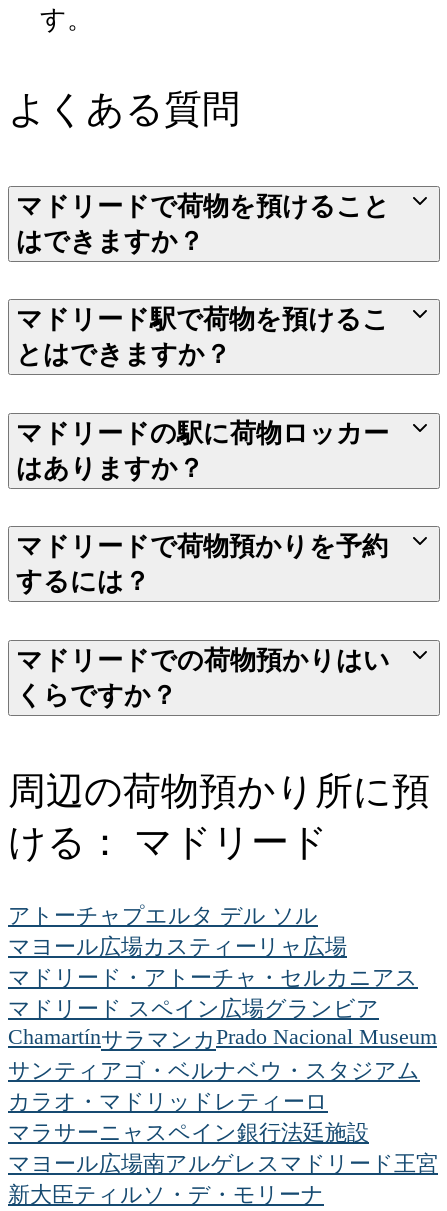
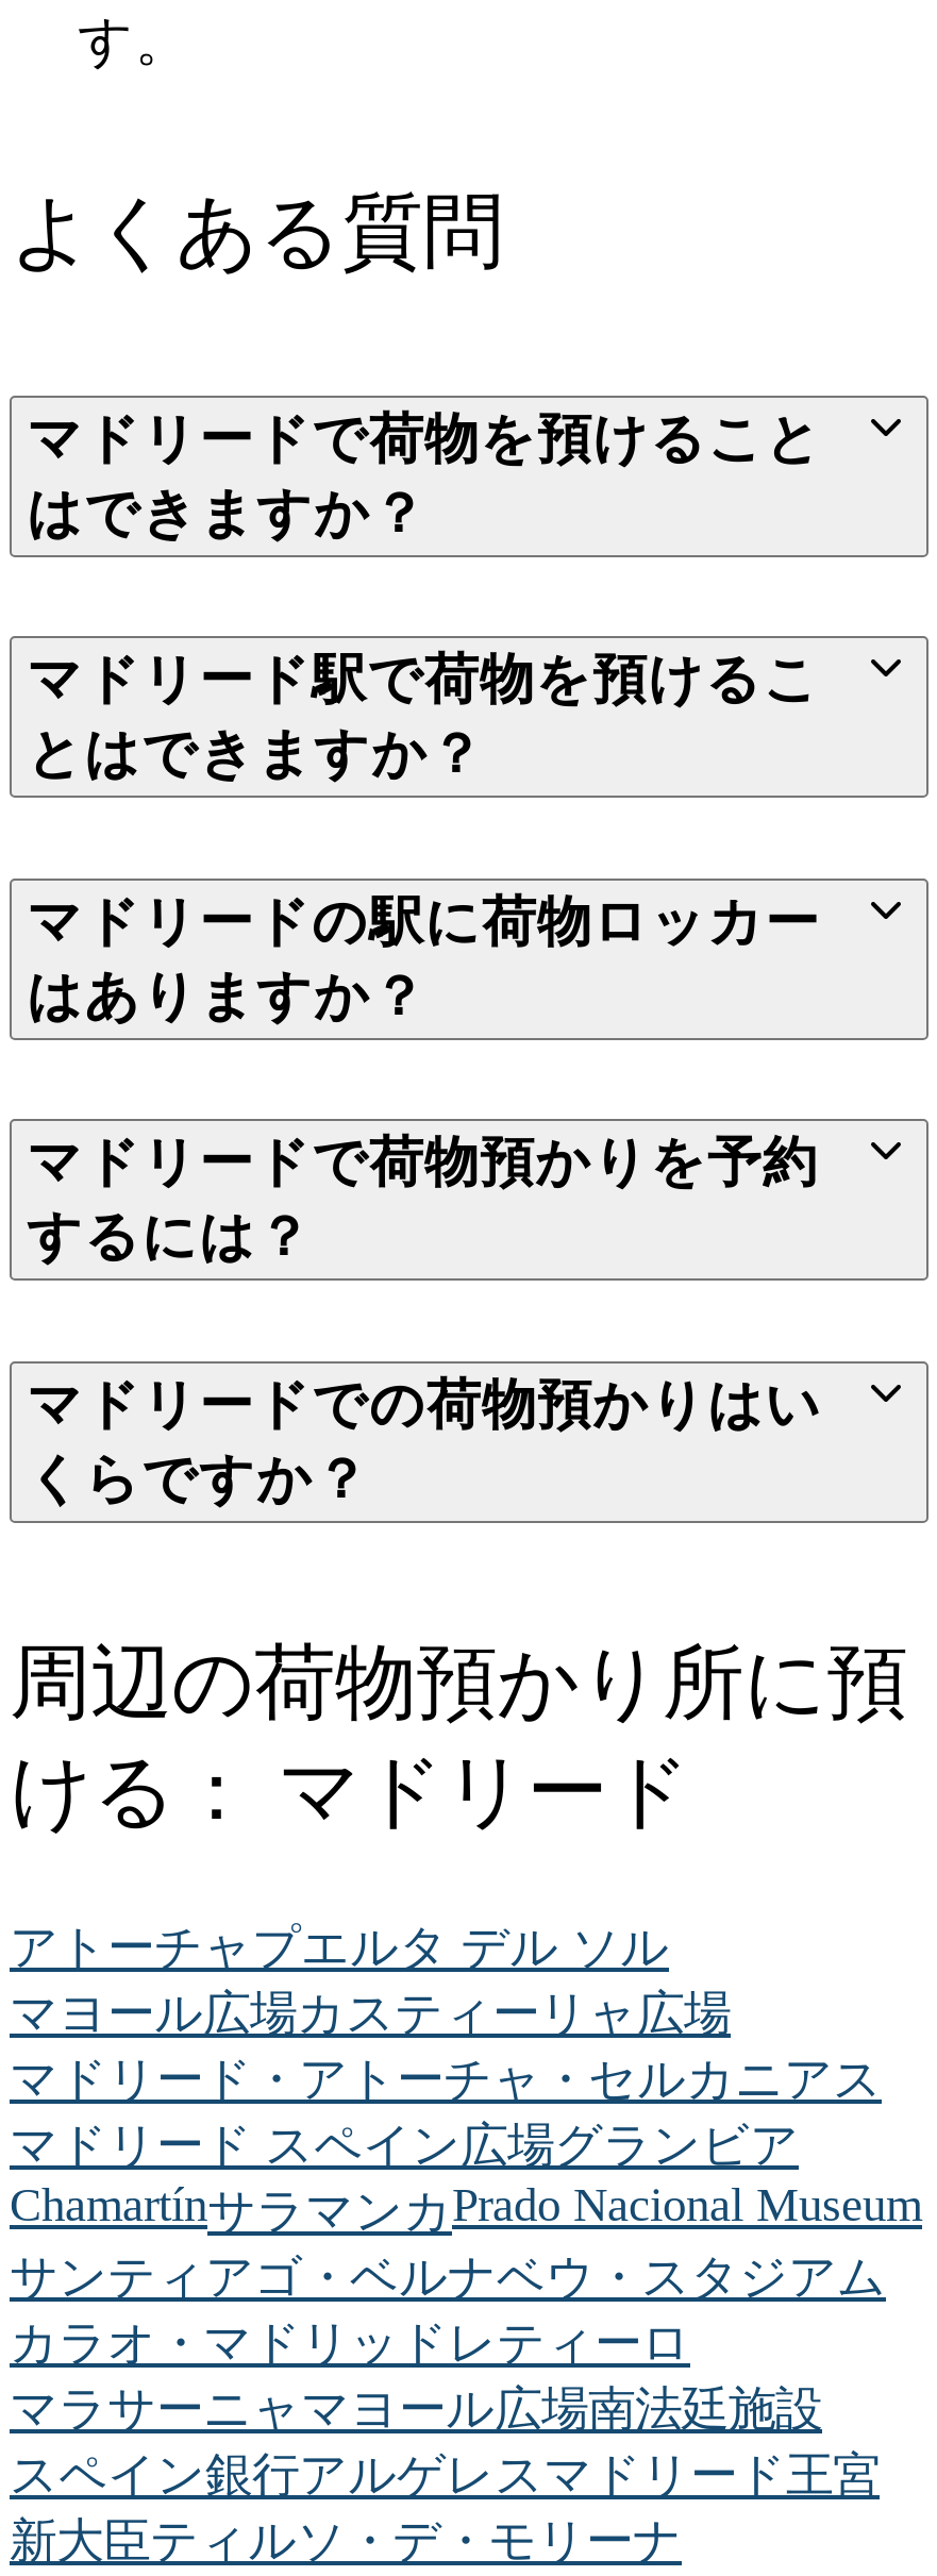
[8,1120,438,1176] マラサーニャスペイン銀行法廷施設 | マヨール広場南アルゲレスマドリード王宮 -> [10,2383,880,2502] マラサーニャマヨール広場南法廷施設 | スペイン銀行アルゲレスマドリード王宮

